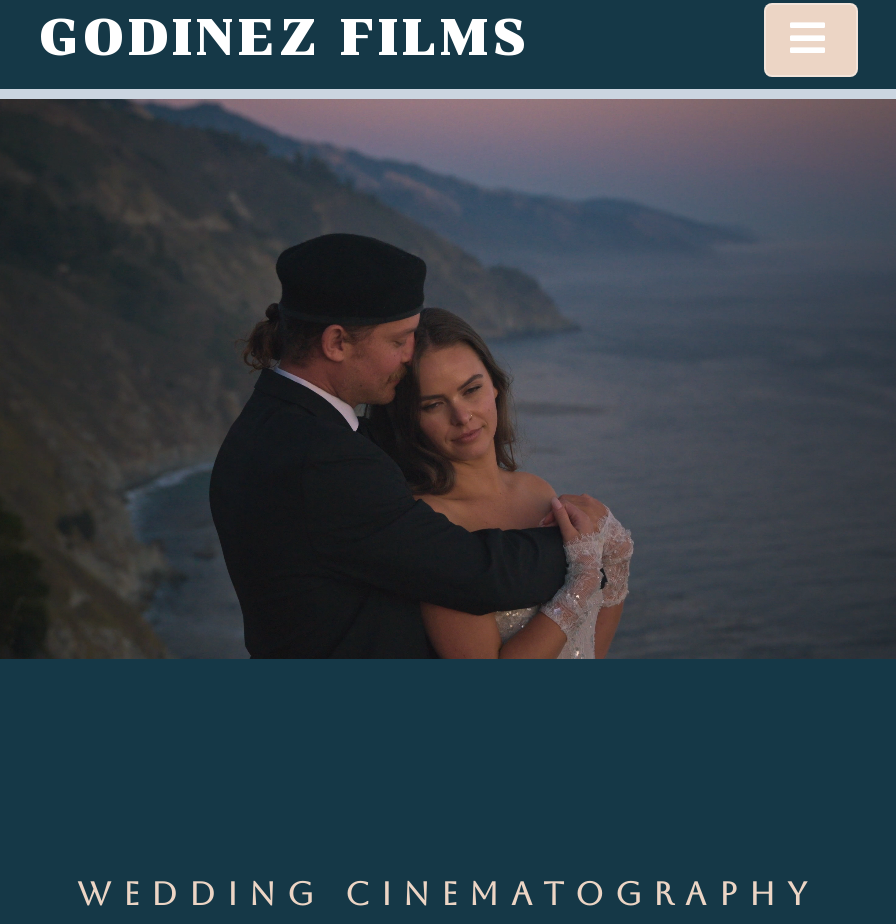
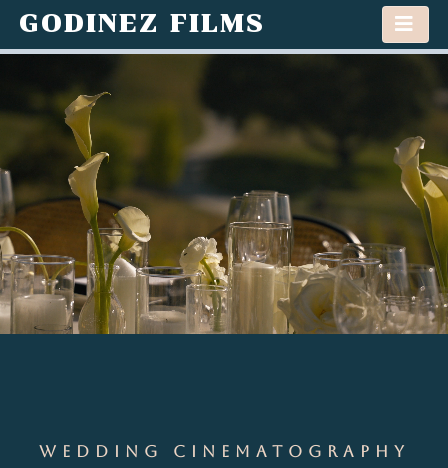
[6,97,890,659] [image] -> [3,53,445,335] [image]

